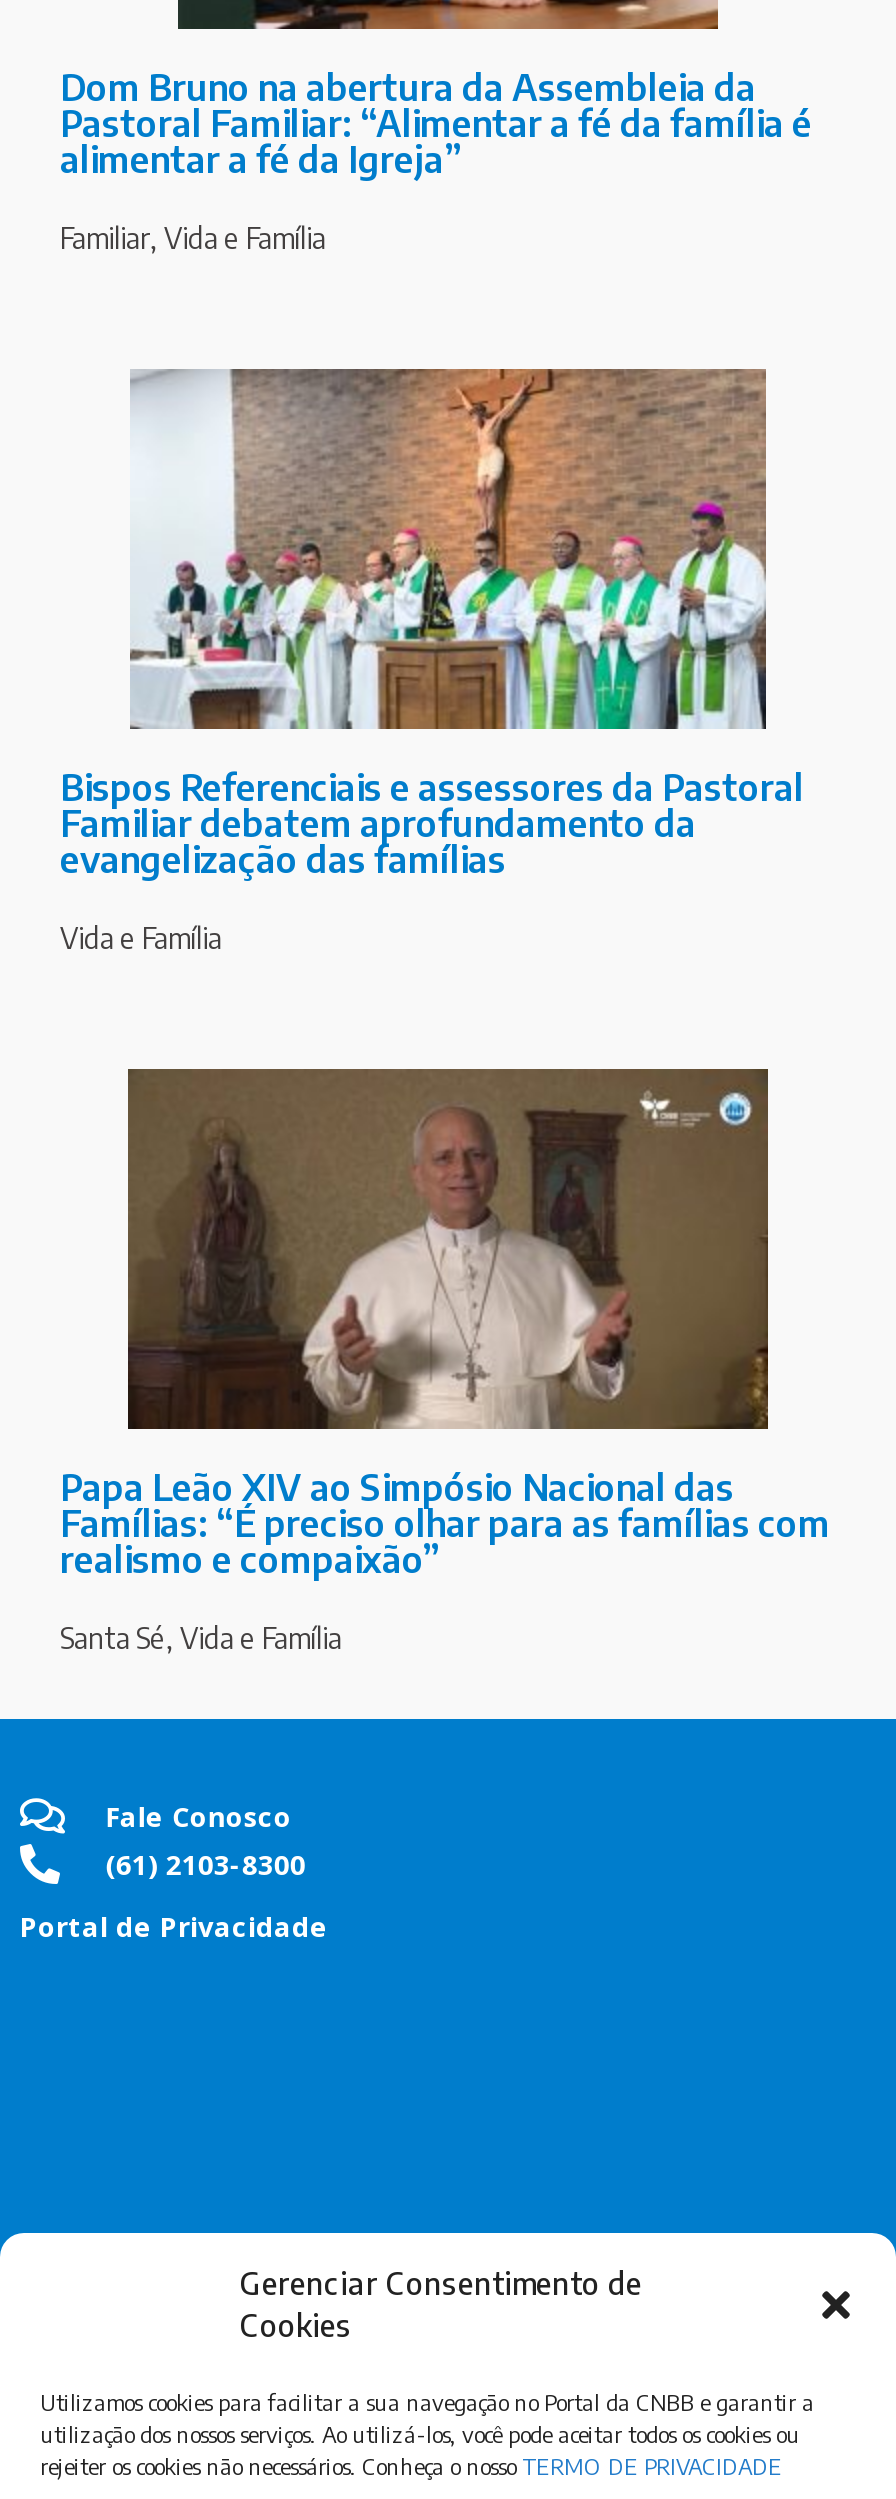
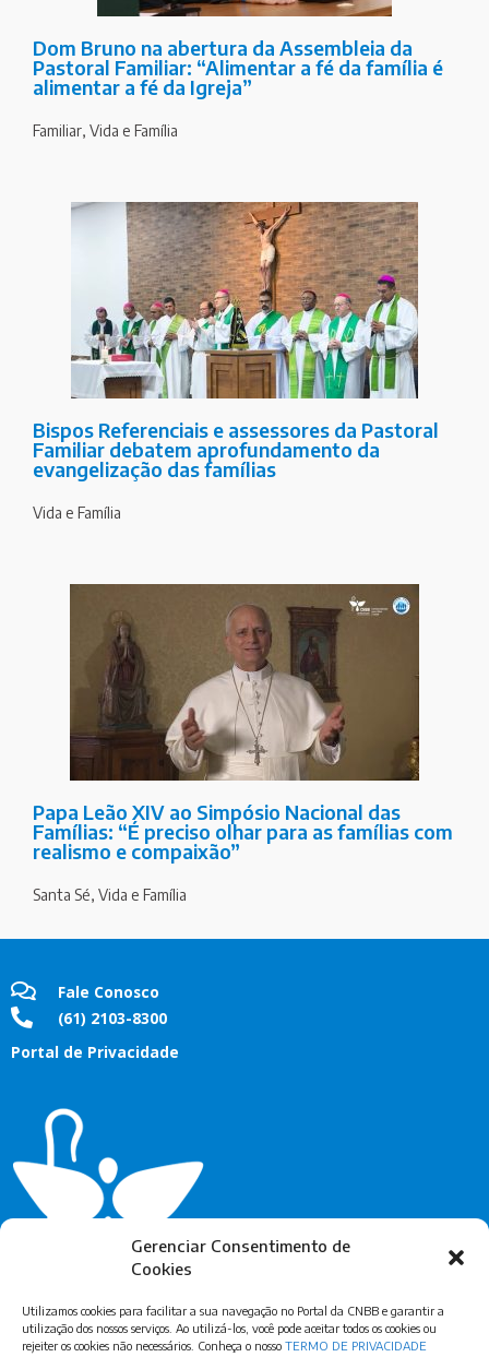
none -> [12,1107,204,1218] [image]

